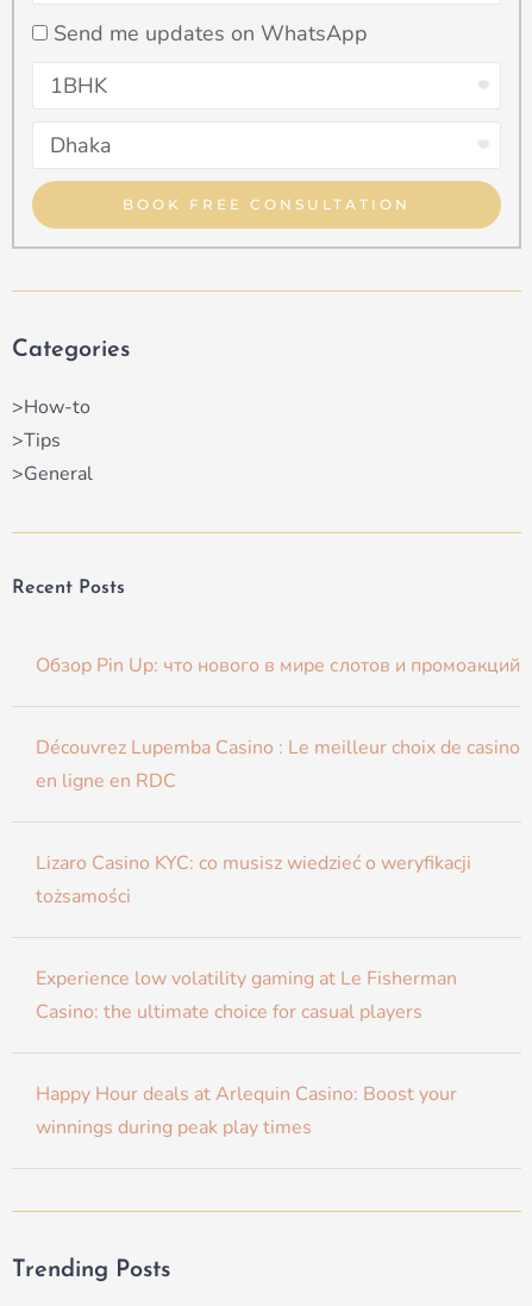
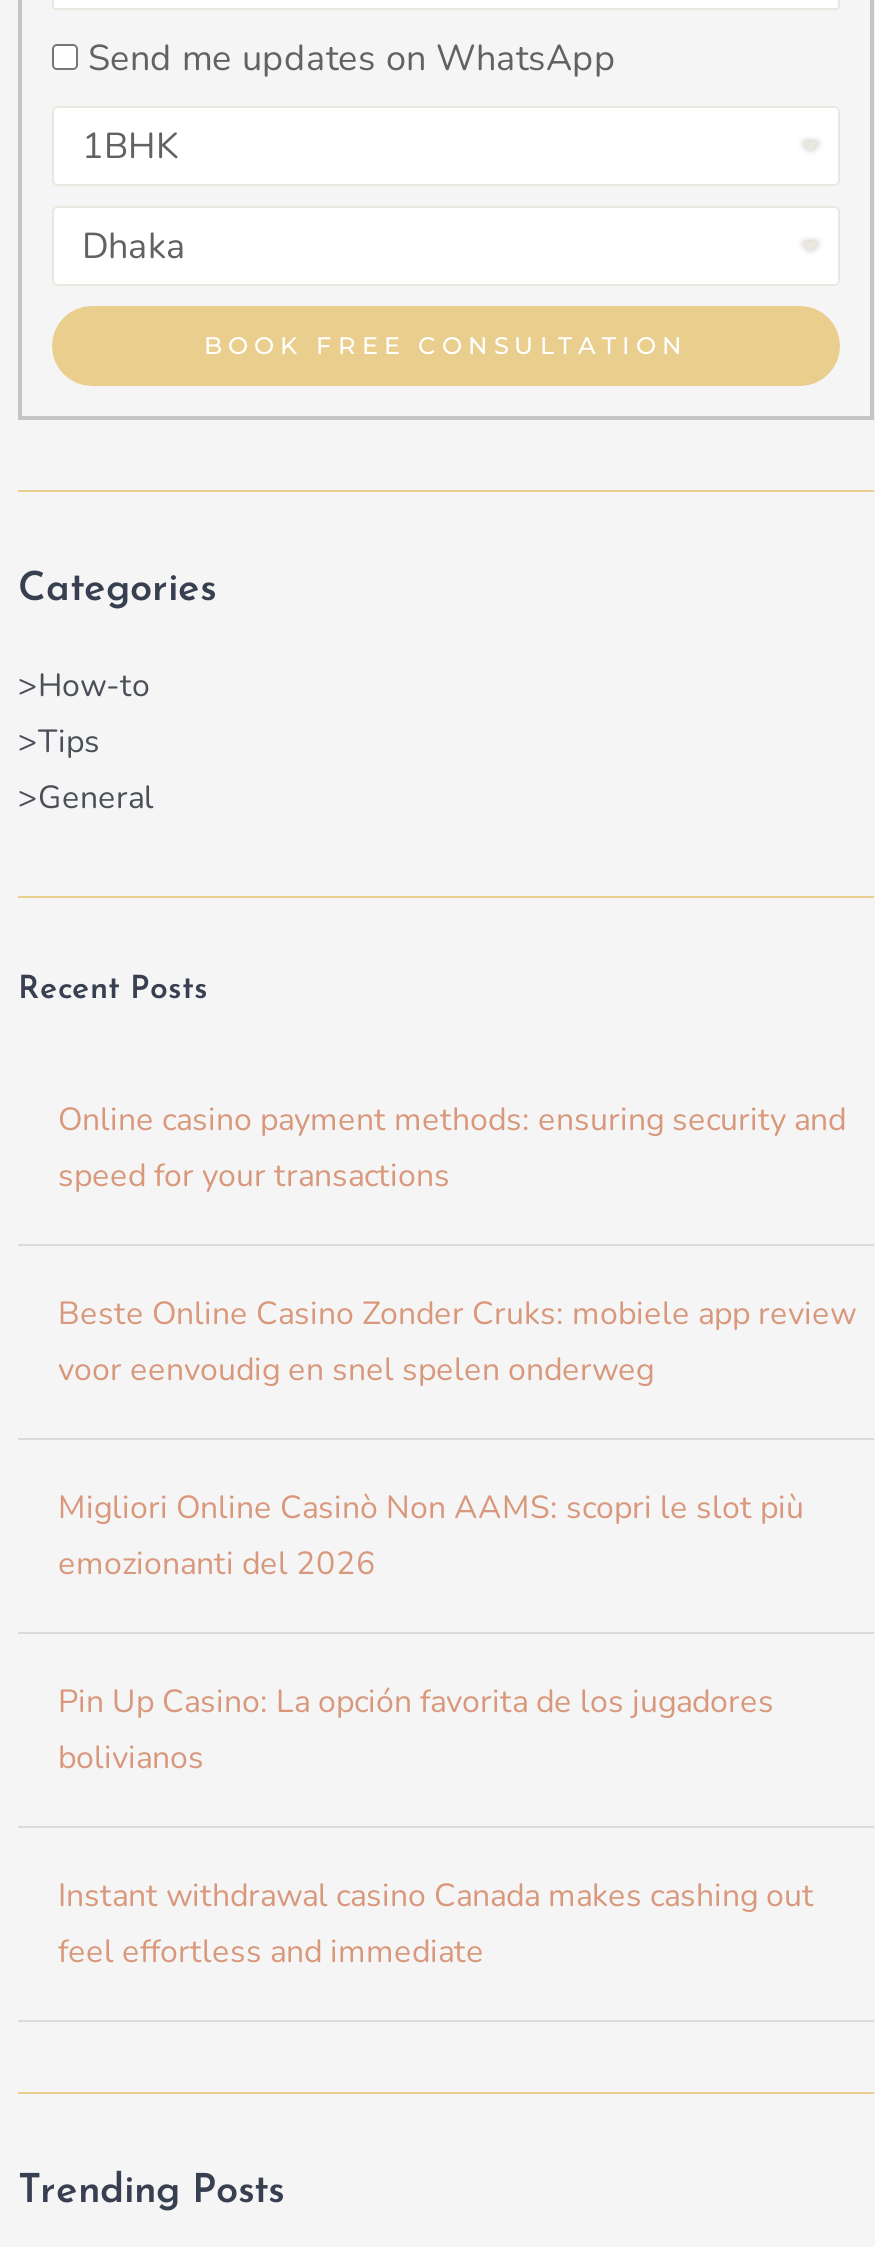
[36,653,520,679] Обзор Pin Up: что нового в мире слотов и промоакций -> [58,1098,846,1198] Online casino payment methods: ensuring security and | speed for your transactions
[36,735,520,794] Découvrez Lupemba Casino : Le meilleur choix de casino | en ligne en RDC -> [58,1292,856,1392] Beste Online Casino Zonder Cruks: mobiele app review | voor eenvoudig en snel spelen onderweg
[36,850,471,910] Lizaro Casino KYC: co musisz wiedzieć o weryfikacji | tożsamości -> [58,1486,804,1586] Migliori Online Casinò Non AAMS: scopri le slot più | emozionanti del 2026
[36,966,457,1025] Experience low volatility gaming at Le Fisherman | Casino: the ultimate choice for casual players -> [58,1680,774,1780] Pin Up Casino: La opción favorita de los jugadores | bolivianos
[36,1081,457,1141] Happy Hour deals at Arlequin Casino: Boost your | winnings during peak play times -> [58,1874,814,1974] Instant withdrawal casino Canada makes cashing out | feel effortless and immediate

